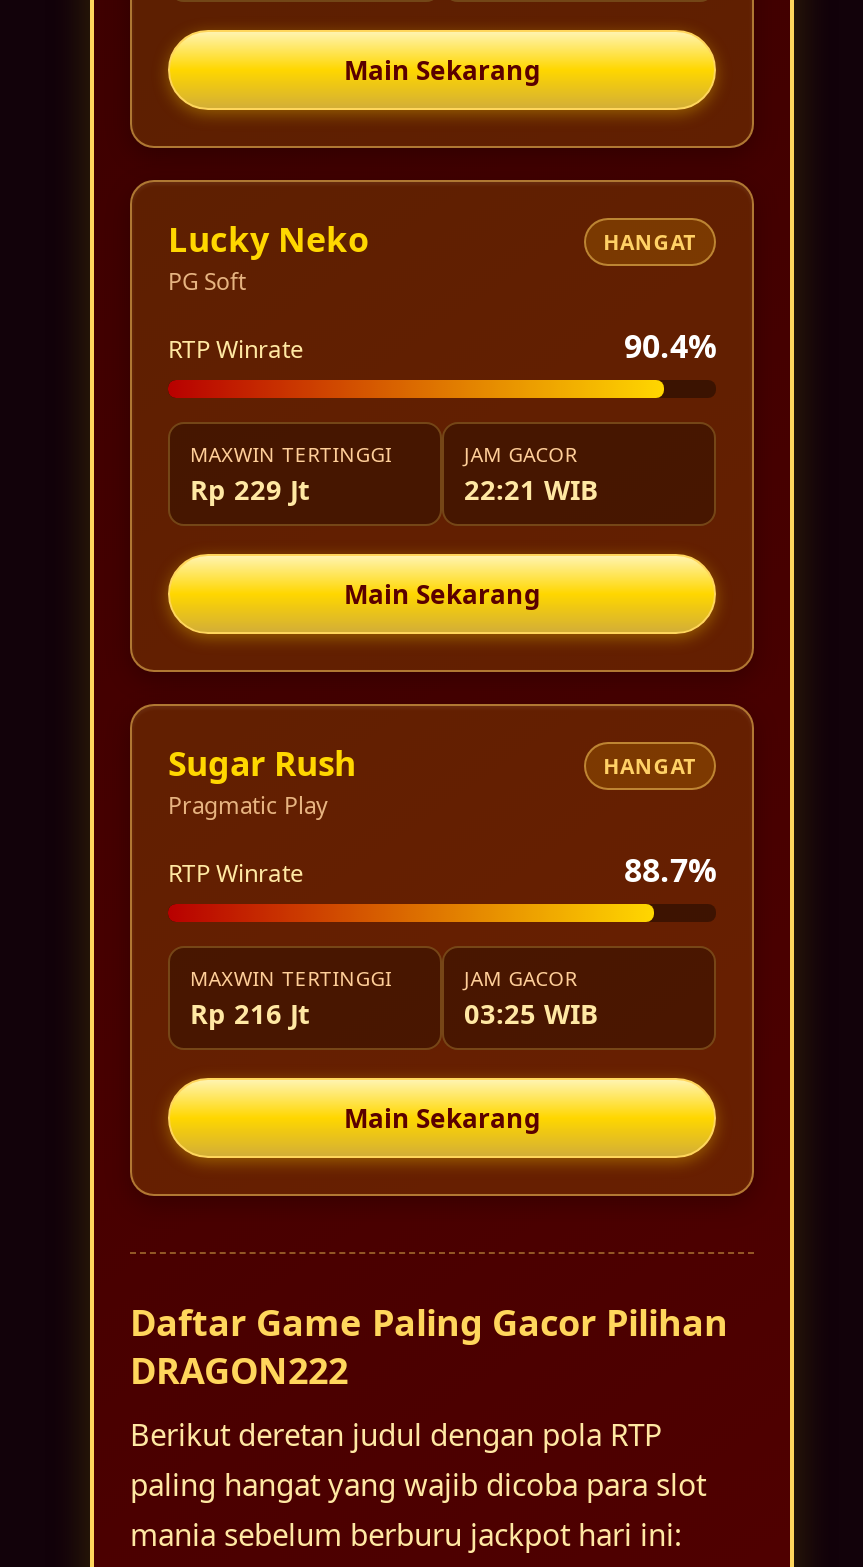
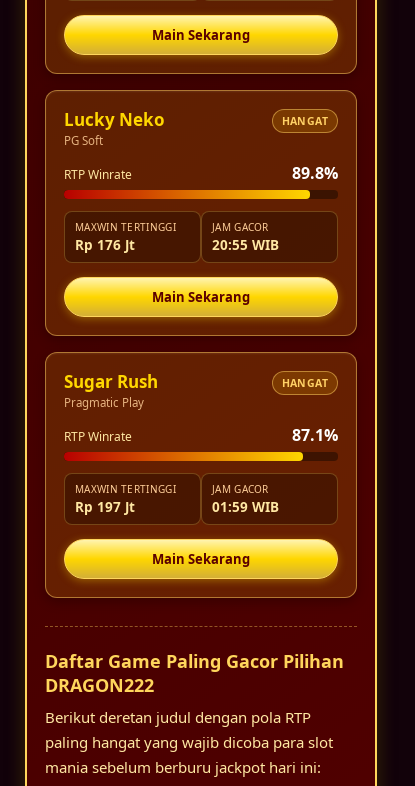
[624,324,716,368] 90.4% -> [292,162,338,184] 89.8%
[190,472,310,508] Rp 229 Jt -> [75,236,135,254] Rp 176 Jt
[464,472,598,508] 22:21 WIB -> [212,236,279,254] 20:55 WIB
[624,848,716,892] 88.7% -> [292,424,338,446] 87.1%
[190,996,310,1032] Rp 216 Jt -> [75,498,135,516] Rp 197 Jt
[464,996,598,1032] 03:25 WIB -> [212,498,279,516] 01:59 WIB

